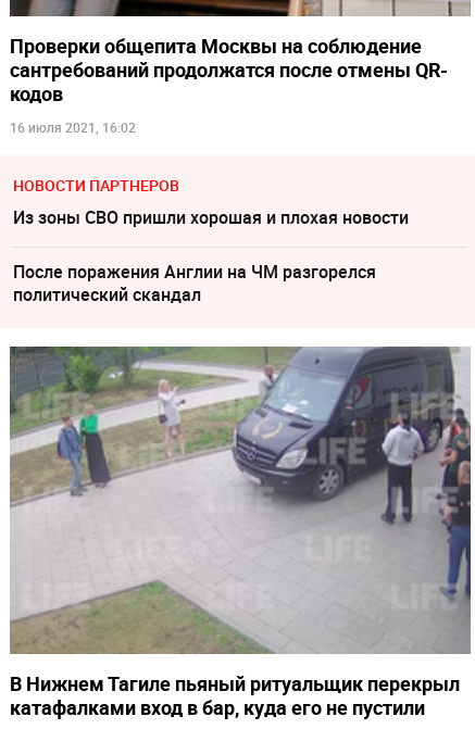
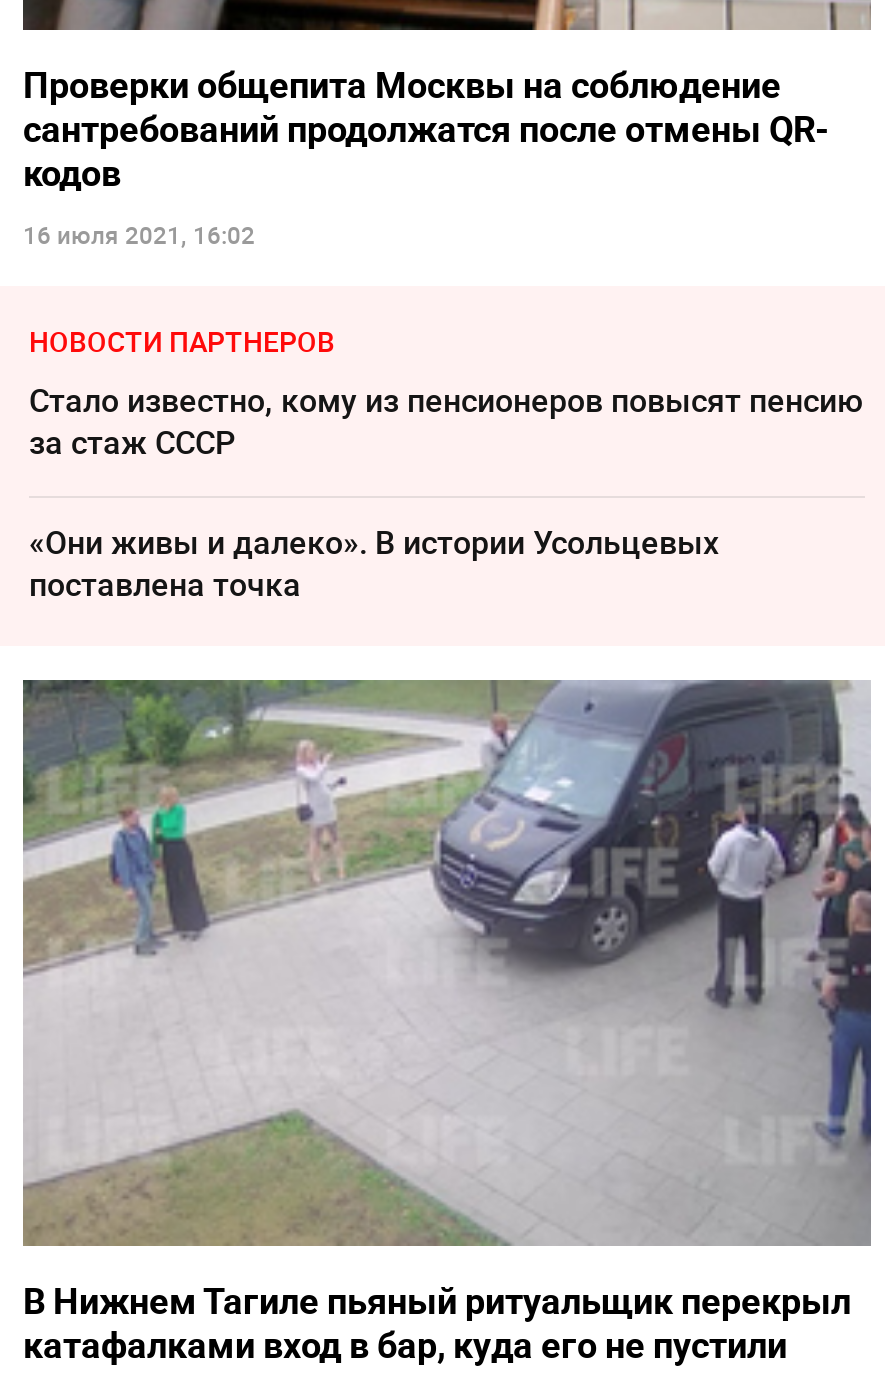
[13,205,409,229] Из зоны СВО пришли хорошая и плохая новости -> [29,377,863,463] Стало известно, кому из пенсионеров повысят пенсию | за стаж СССР
[13,259,376,306] После поражения Англии на ЧМ разгорелся | политический скандал -> [29,519,719,605] «Они живы и далеко». В истории Усольцевых | поставлена точка

